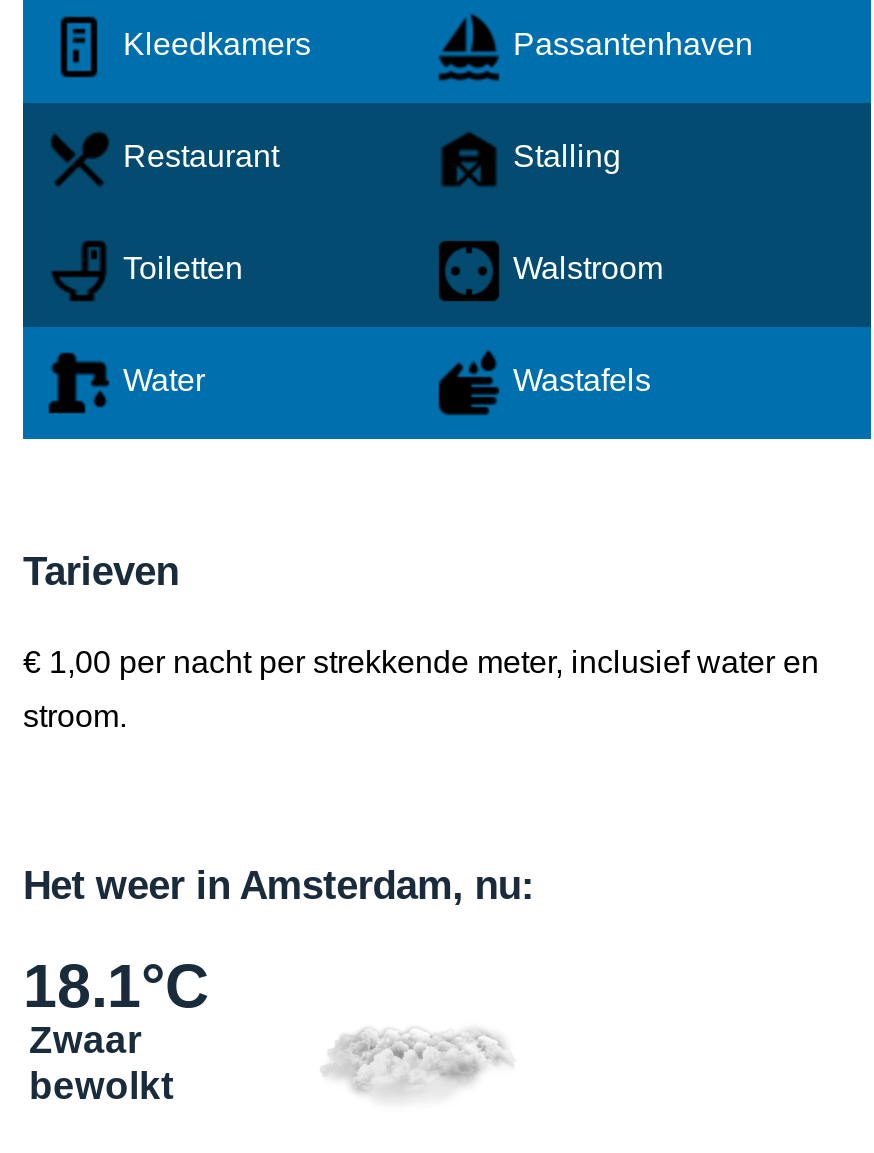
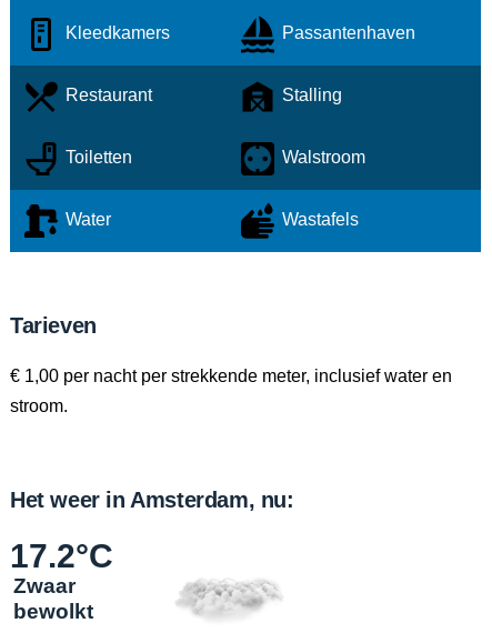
[23,951,209,1019] 18.1°C -> [10,536,113,574] 17.2°C

